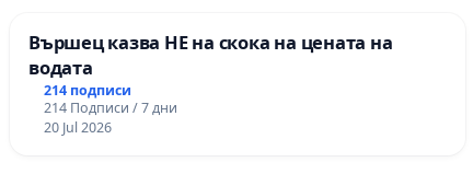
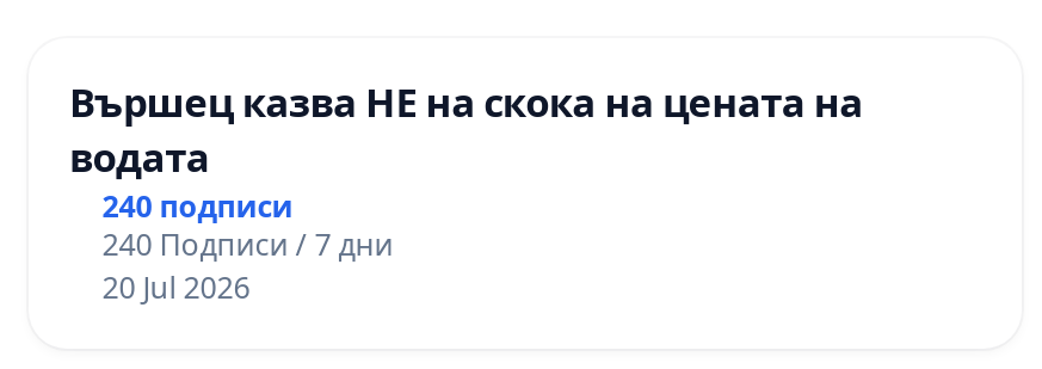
[44,81,131,99] 214 подписи -> [102,185,293,226] 240 подписи
[44,98,177,117] 214 Подписи / 7 дни -> [102,224,393,264] 240 Подписи / 7 дни

